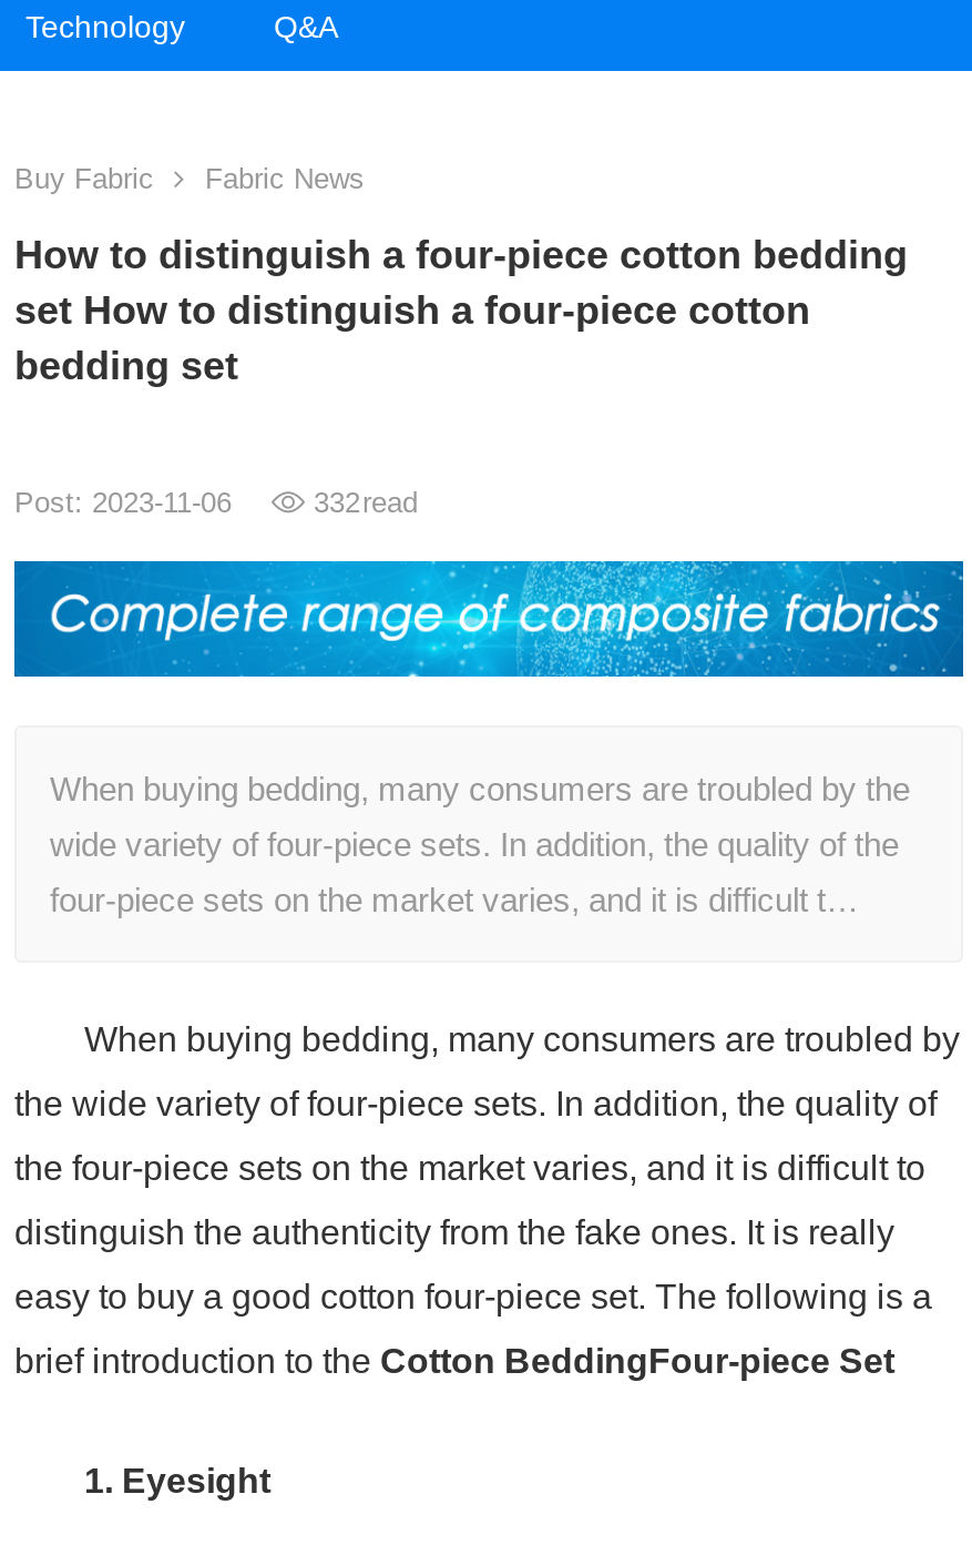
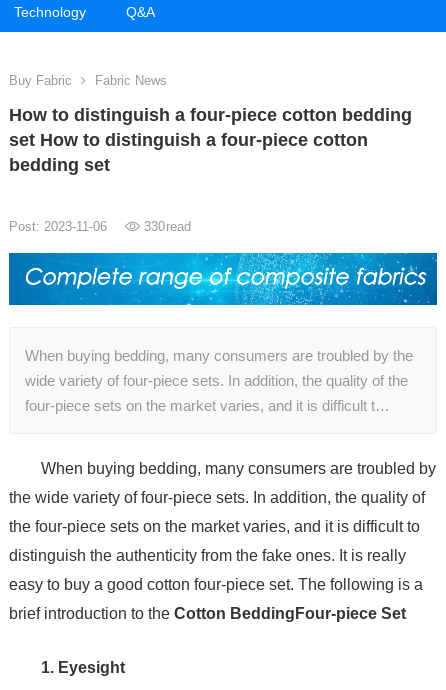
[14,486,418,519] Post: 2023-11-06 332read -> [9,219,191,234] Post: 2023-11-06 330read

